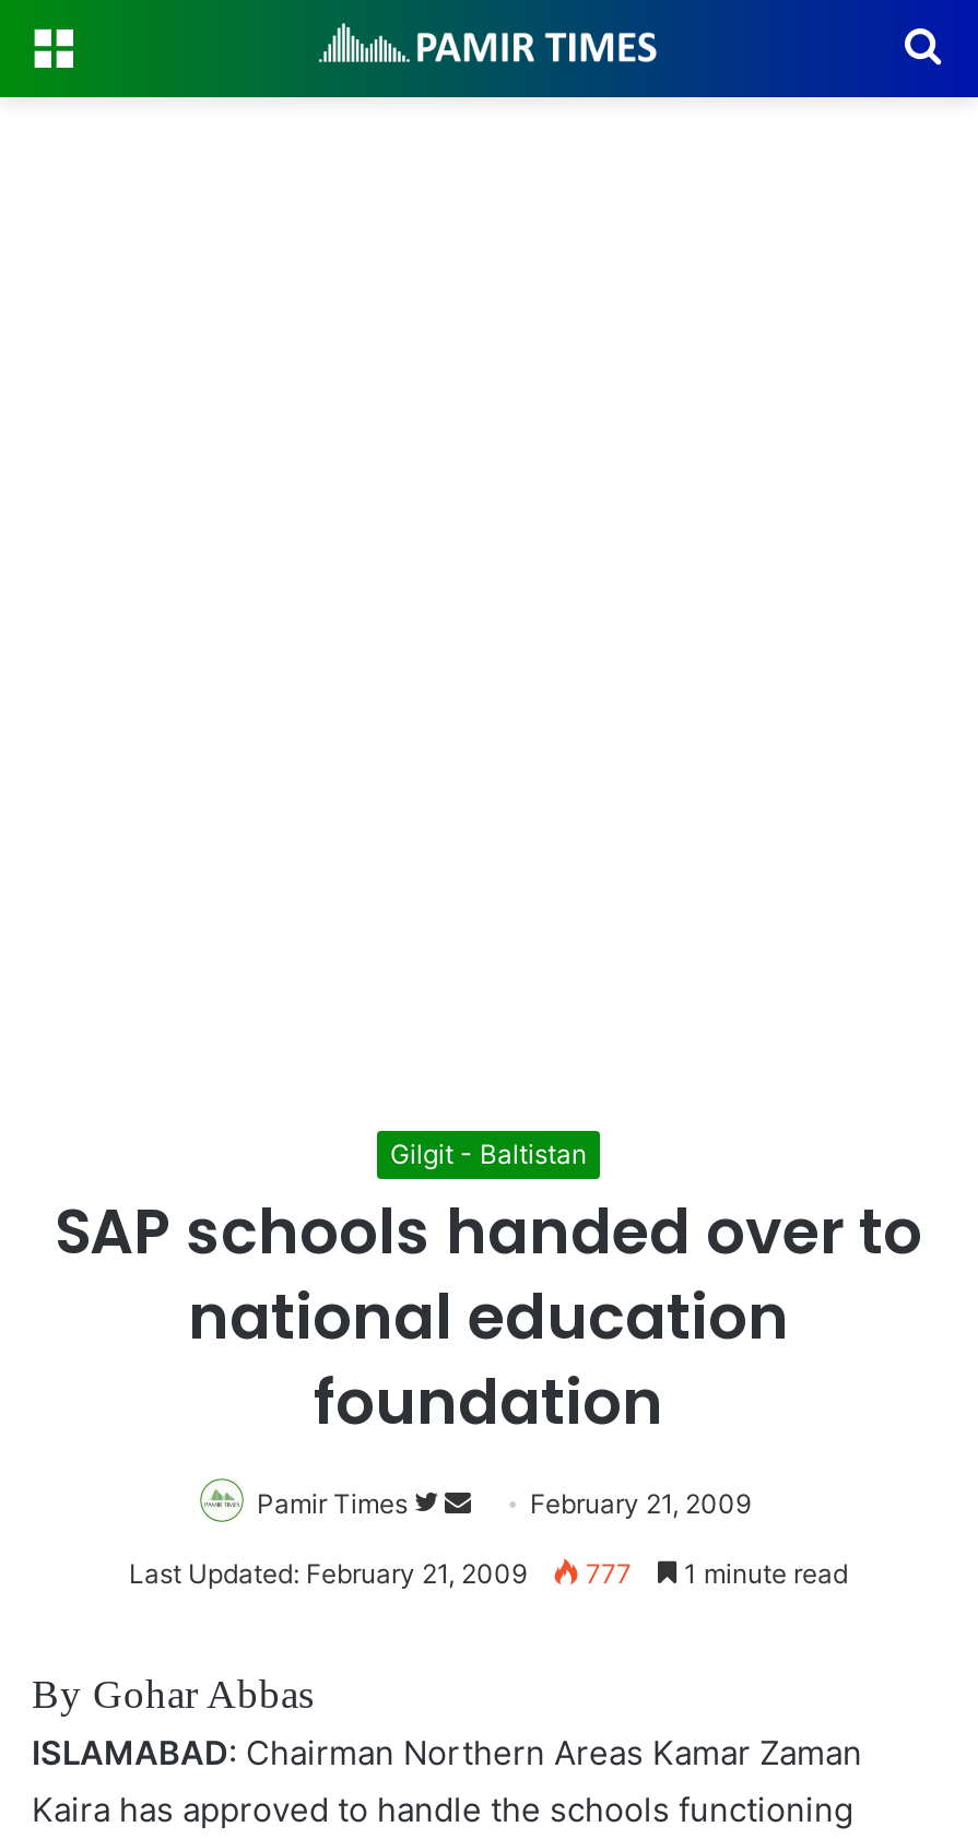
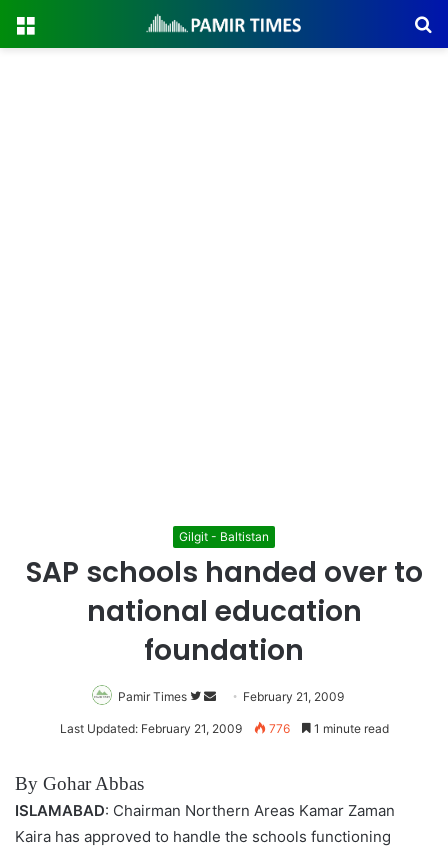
[129,1558,848,1590] Last Updated: February 21, 2009 777 1 minute read -> [59,721,388,736] Last Updated: February 21, 2009 776 1 minute read

